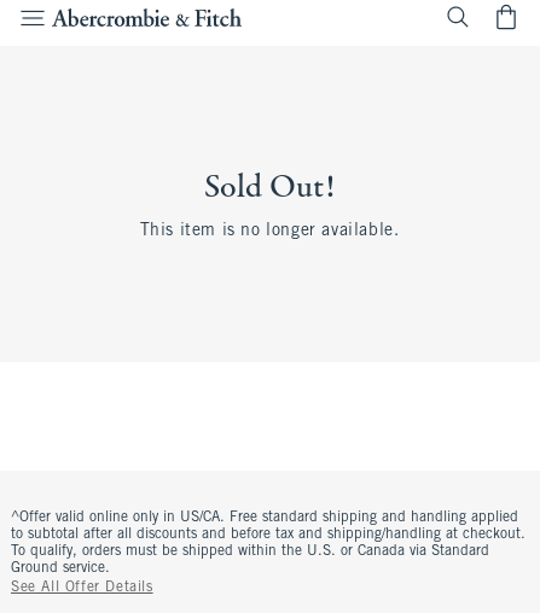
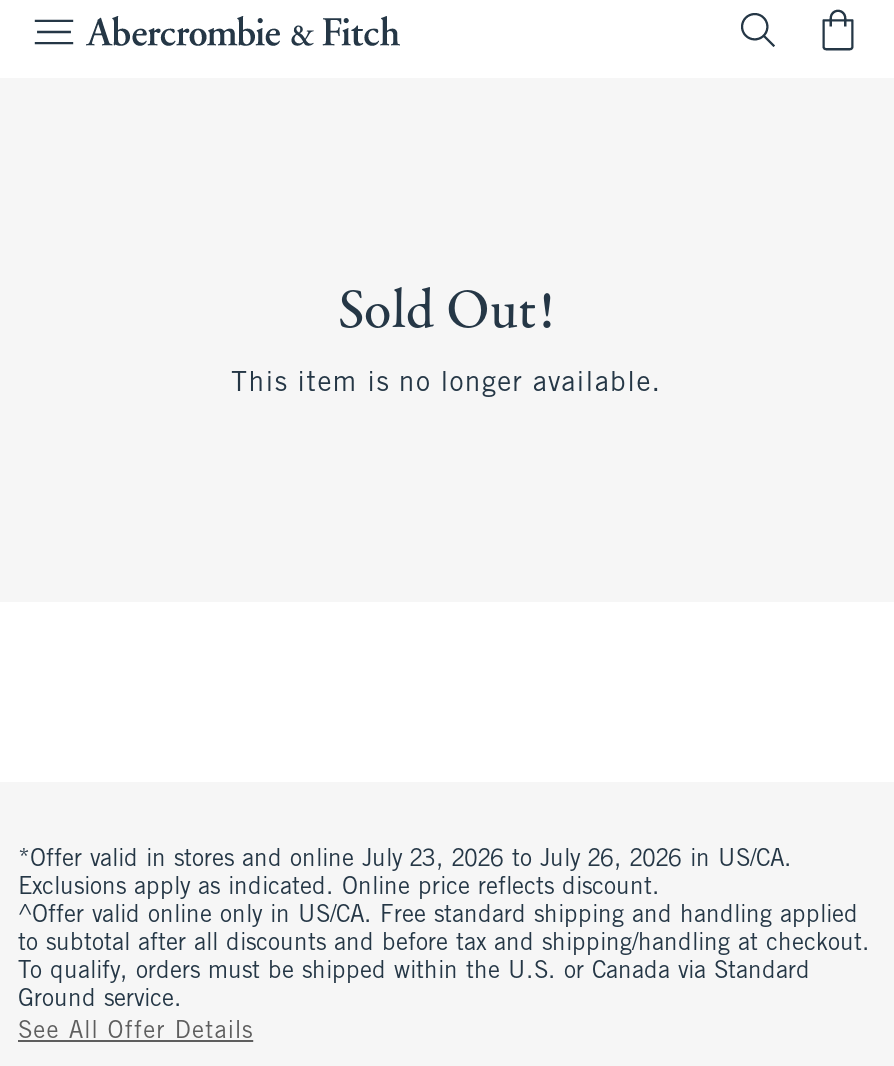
none -> [18,848,792,900] *Offer valid in stores and online July 23, 2026 to July 26, 2026 in US/CA. | Exclusions apply as indicated. Online price reflects discount.

